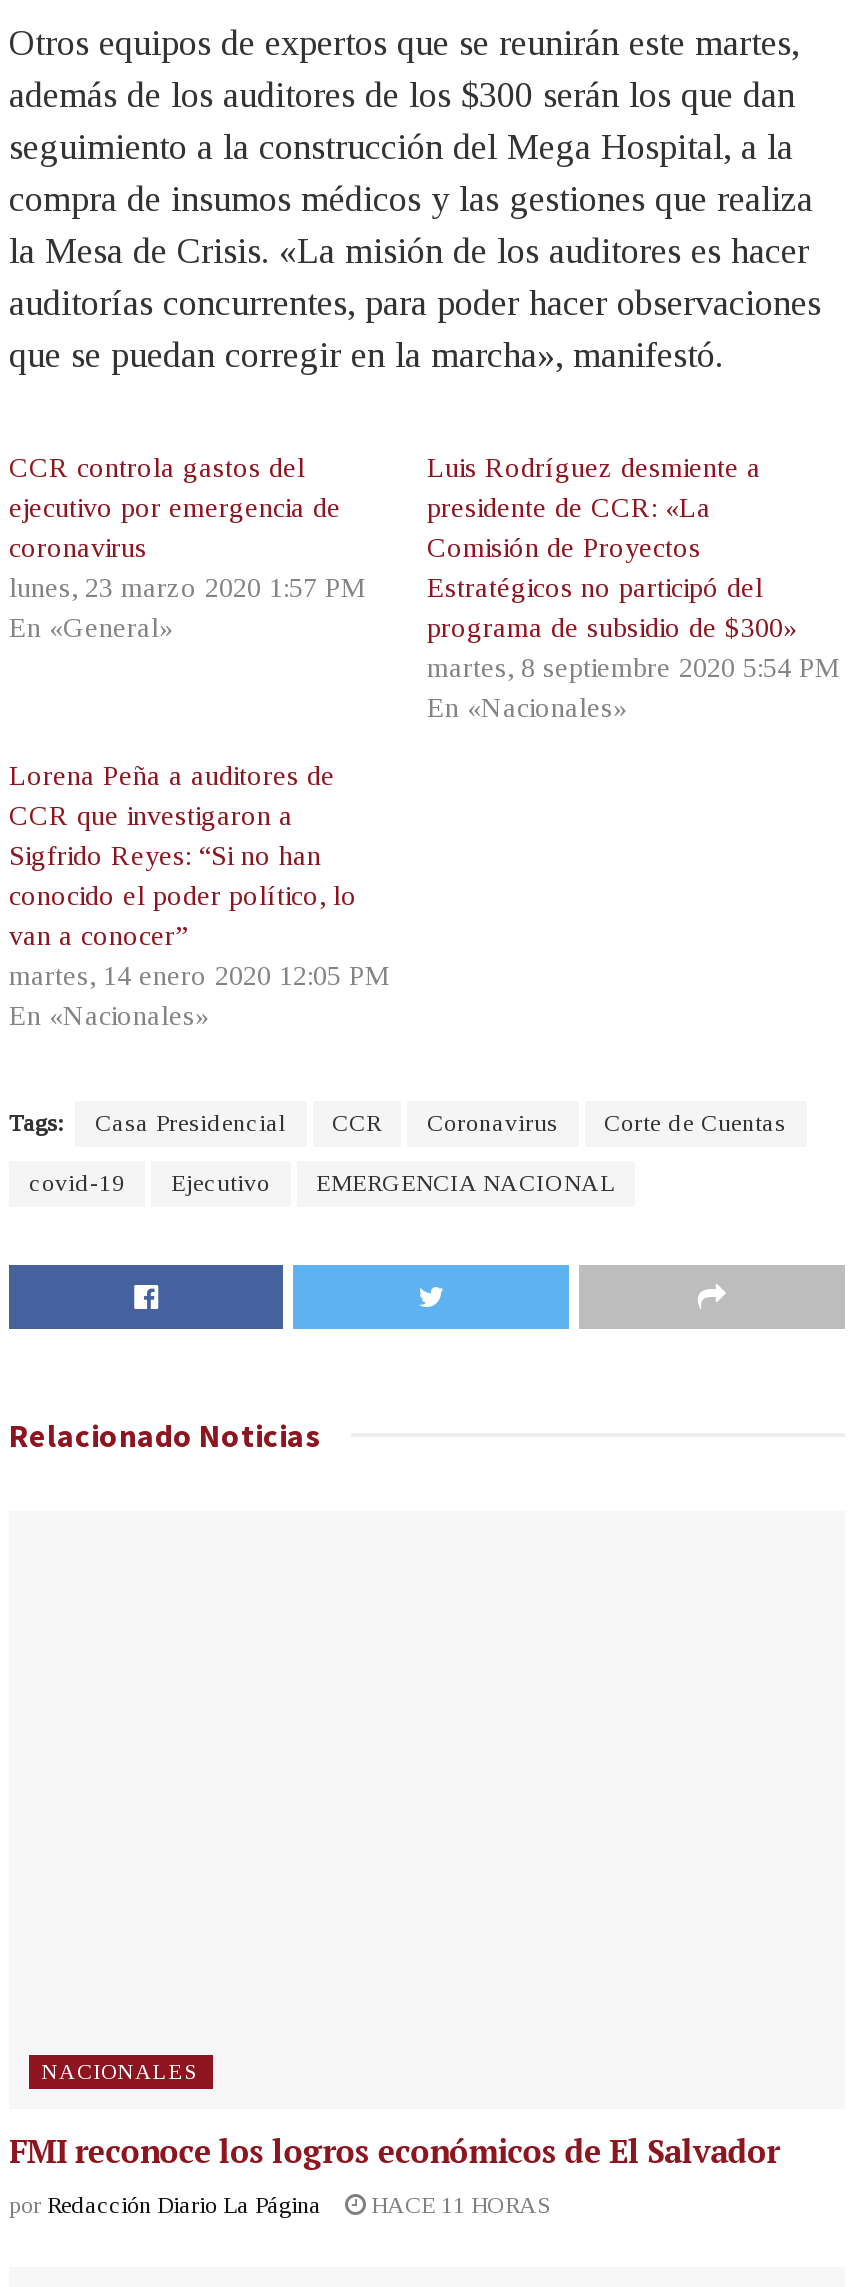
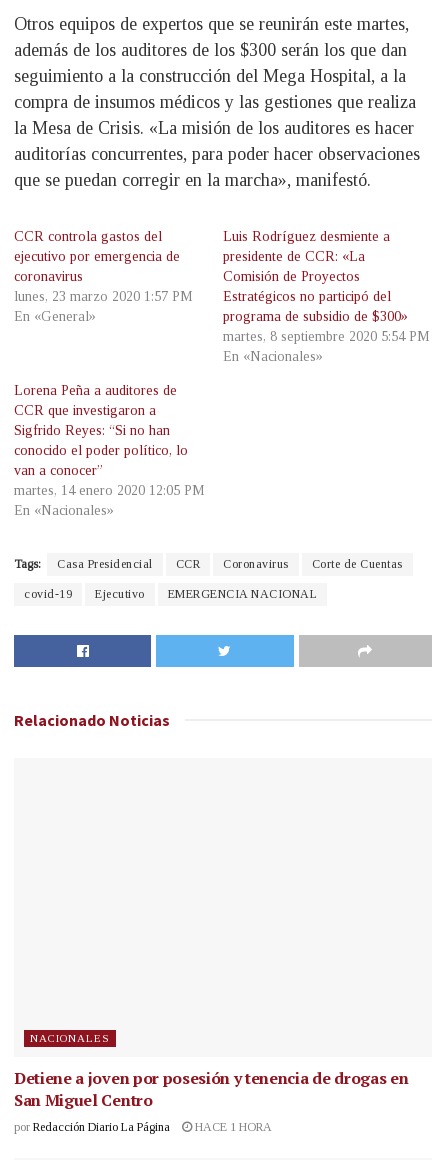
[9,2129,780,2173] FMI reconoce los logros económicos de El Salvador -> [14,1067,408,1111] Detiene a joven por posesión y tenencia de drogas en | San Miguel Centro
[9,2191,551,2219] por Redacción Diario La Página HACE 11 HORAS -> [14,1120,272,1134] por Redacción Diario La Página HACE 1 HORA

